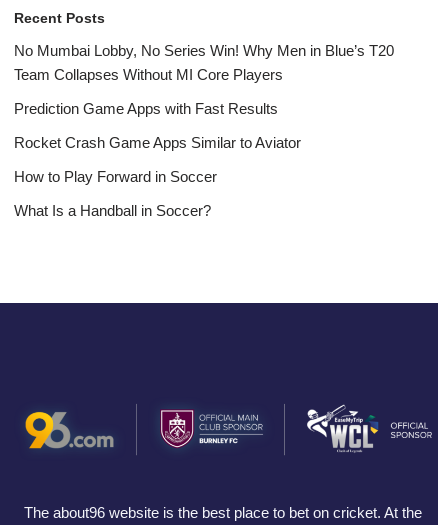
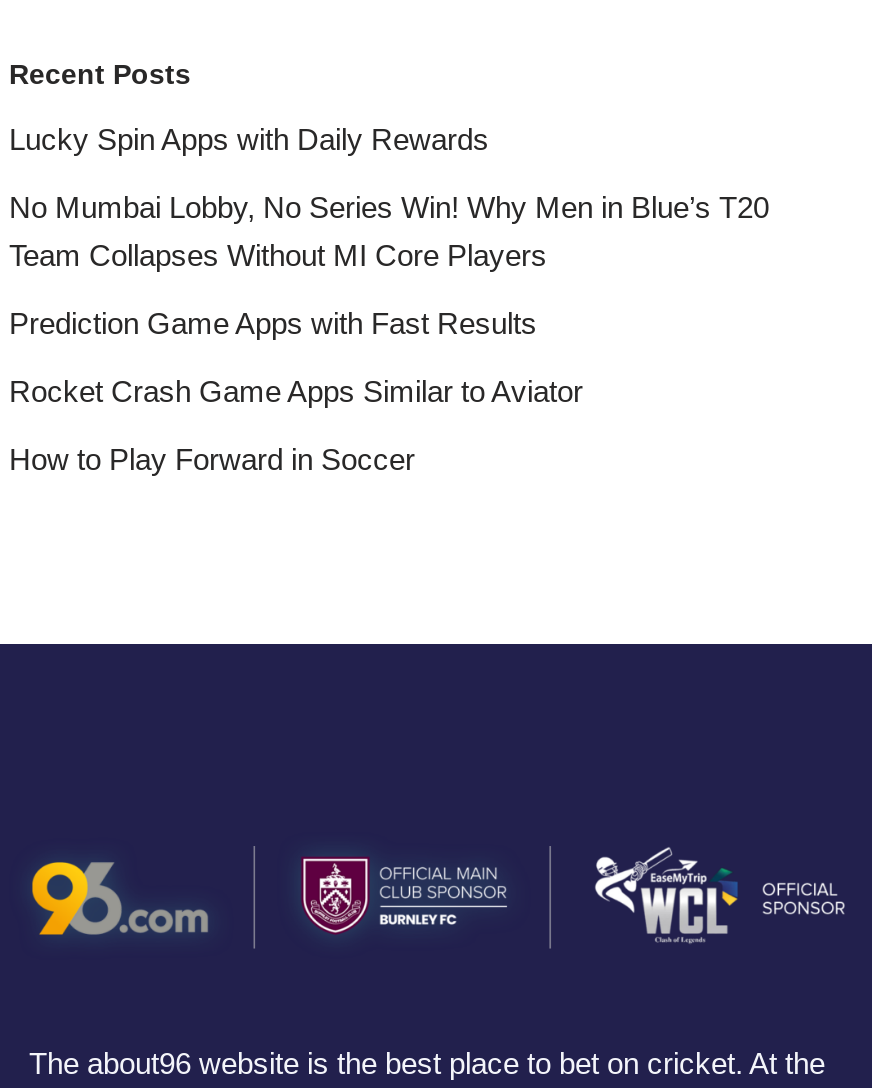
none -> [9,122,489,156] Lucky Spin Apps with Daily Rewards
moved [14,42,394,185] -> [9,190,769,476]: No Mumbai Lobby, No Series Win! Why Men in Blue’s T20 | Team Collapses Without MI Core Players | Prediction Game Apps with Fast Results | Rocket Crash Game Apps Similar to Aviator | How to Play Forward in Soccer
[14,202,211,219] What Is a Handball in Soccer? -> none

